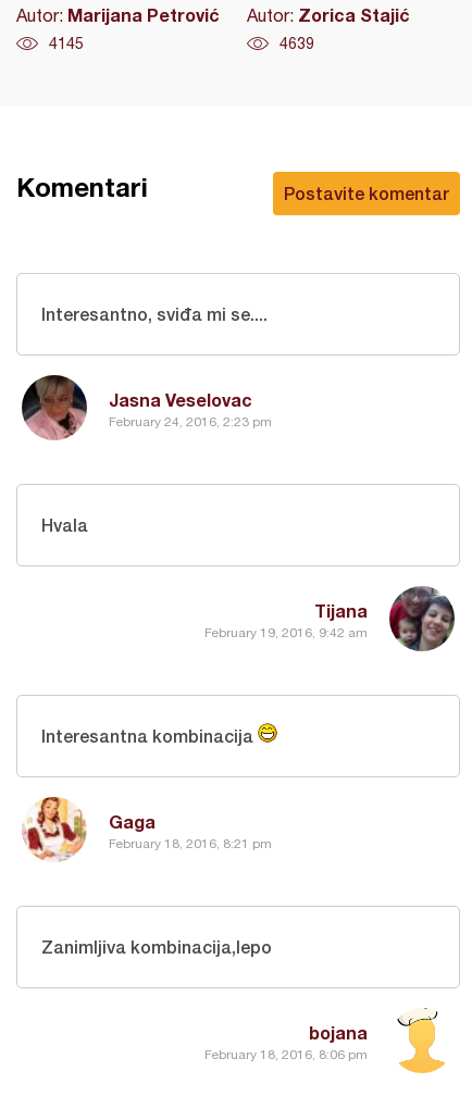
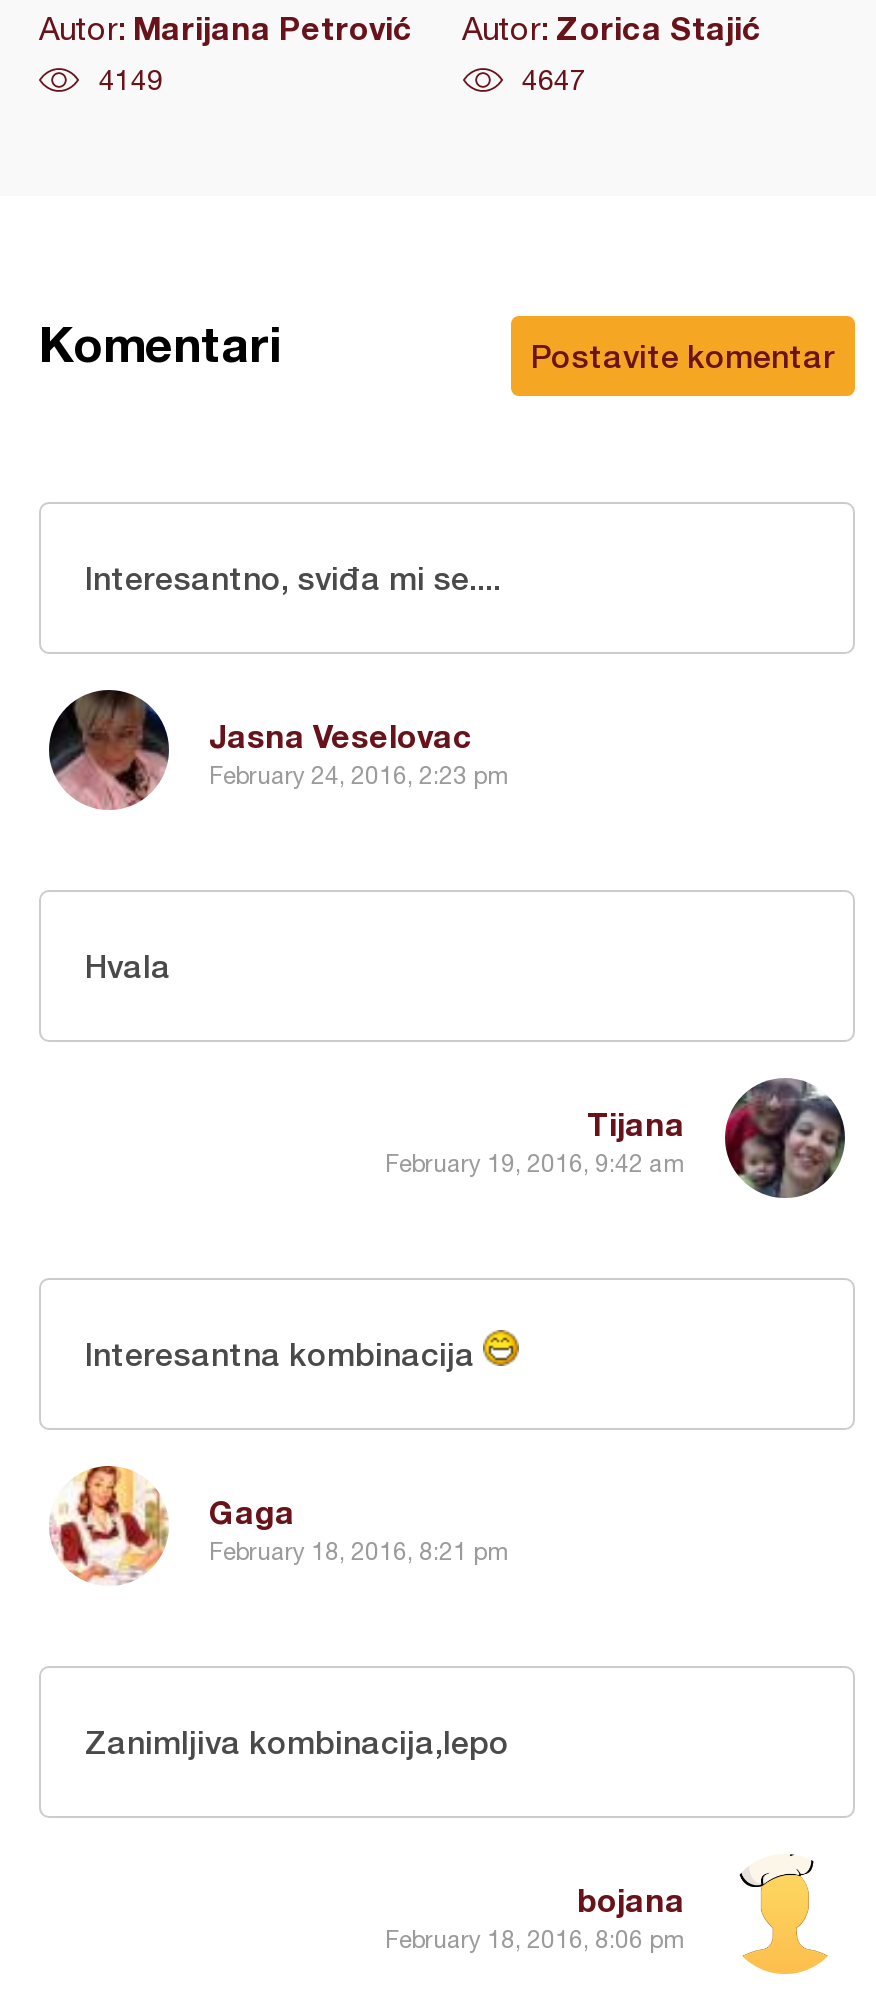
[49,35,84,53] 4145 -> [99,65,163,97] 4149
[279,35,314,53] 4639 -> [522,65,586,97] 4647

